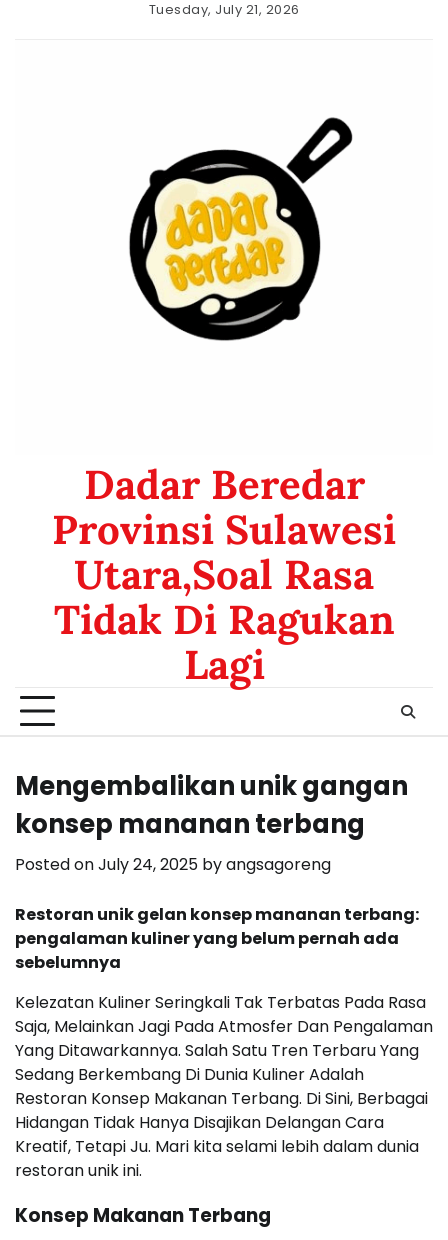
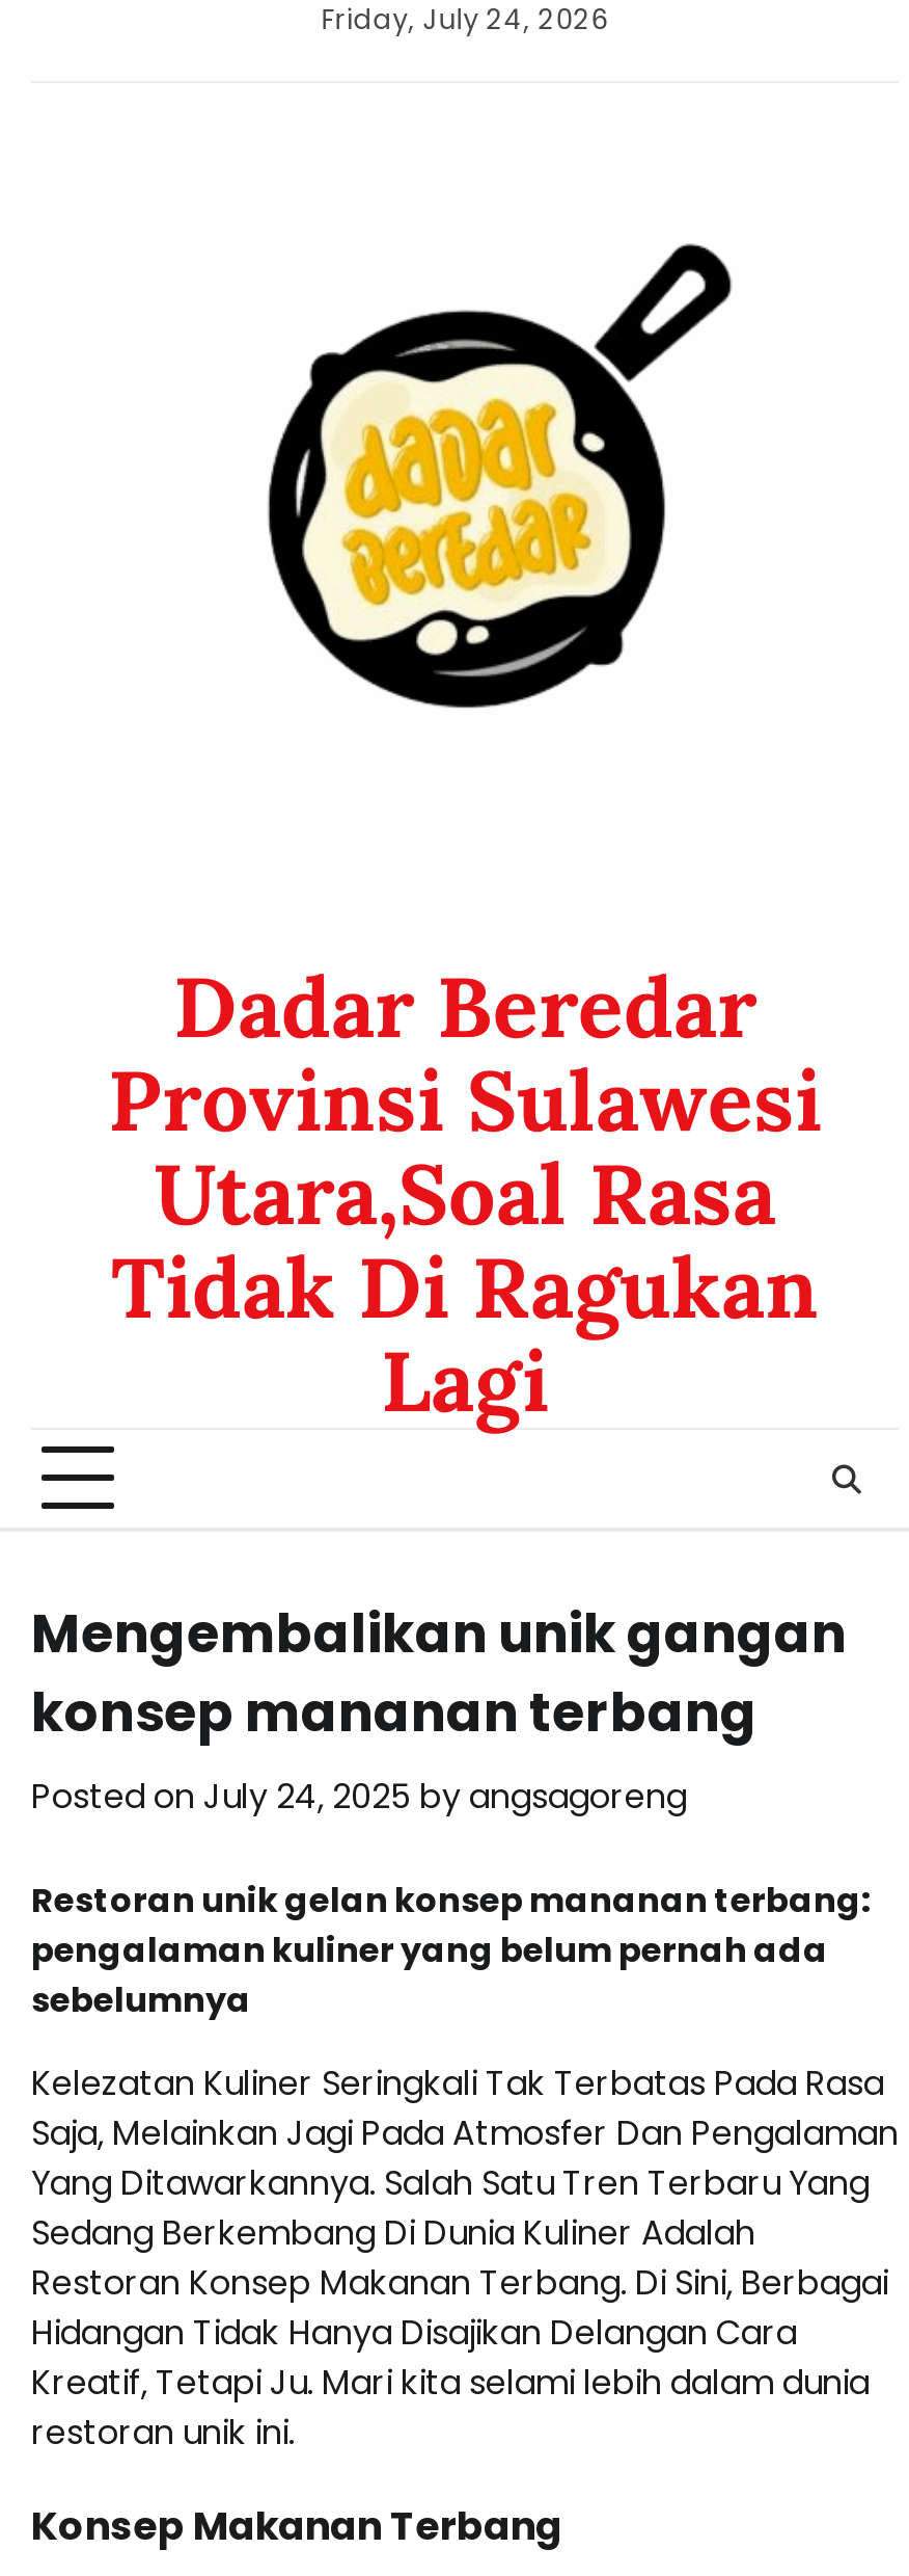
[148,0,299,19] Tuesday, July 21, 2026 -> [321,0,608,39] Friday, July 24, 2026

